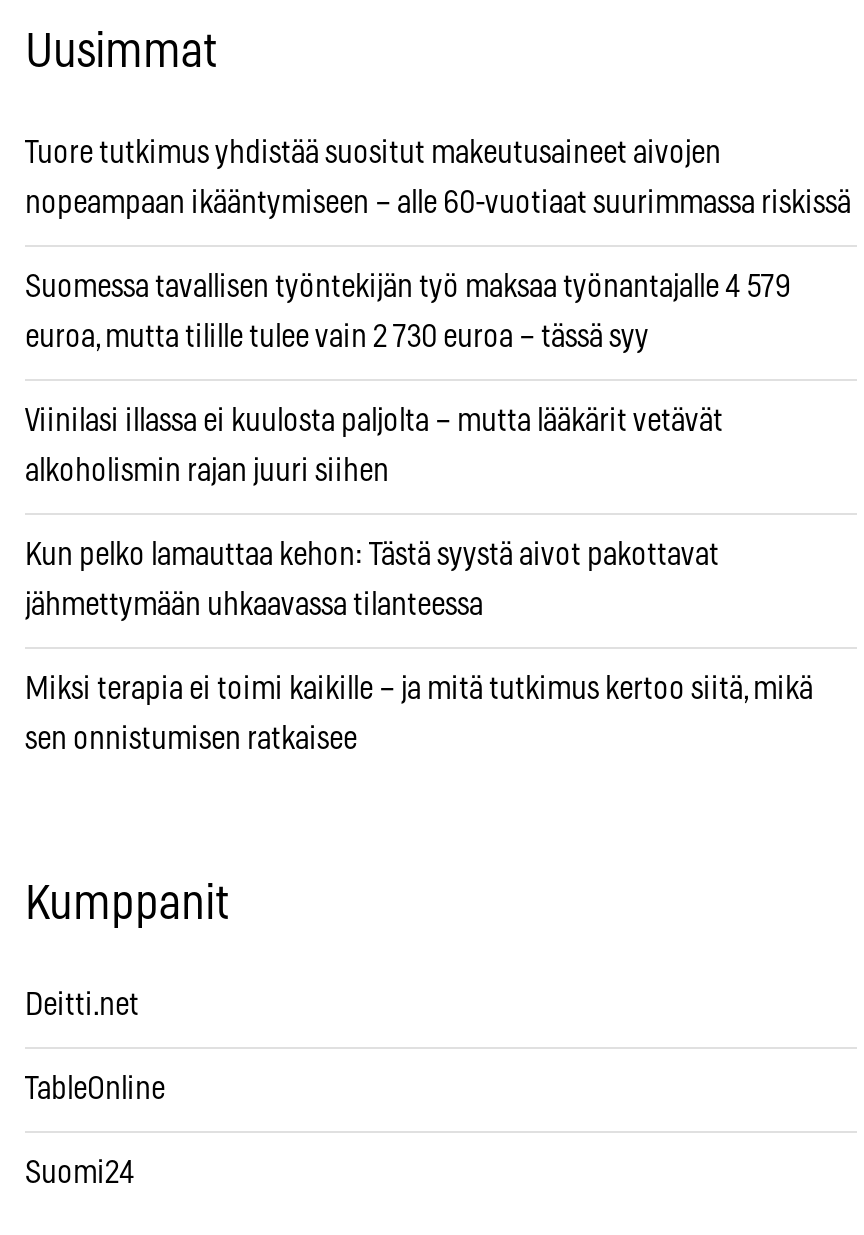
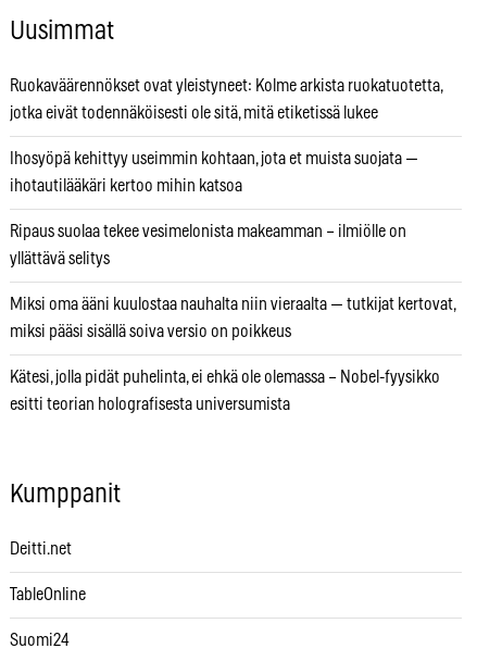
[25,138,721,170] Tuore tutkimus yhdistää suositut makeutusaineet aivojen -> [10,78,442,95] Ruokaväärennökset ovat yleistyneet: Kolme arkista ruokatuotetta,
[25,188,851,220] nopeampaan ikääntymiseen – alle 60-vuotiaat suurimmassa riskissä -> [10,105,378,122] jotka eivät todennäköisesti ole sitä, mitä etiketissä lukee
[25,272,791,304] Suomessa tavallisen työntekijän työ maksaa työnantajalle 4 579 -> [10,150,418,168] Ihosyöpä kehittyy useimmin kohtaan, jota et muista suojata —
[25,322,649,354] euroa, mutta tilille tulee vain 2 730 euroa – tässä syy -> [10,178,242,195] ihotautilääkäri kertoo mihin katsoa
[25,406,723,438] Viinilasi illassa ei kuulosta paljolta – mutta lääkärit vetävät -> [10,223,406,241] Ripaus suolaa tekee vesimelonista makeamman – ilmiölle on
[25,456,389,488] alkoholismin rajan juuri siihen -> [10,250,110,268] yllättävä selitys
[25,540,719,572] Kun pelko lamauttaa kehon: Tästä syystä aivot pakottavat -> [10,296,455,313] Miksi oma ääni kuulostaa nauhalta niin vieraalta — tutkijat kertovat,
[25,590,483,622] jähmettymään uhkaavassa tilanteessa -> [10,323,291,341] miksi pääsi sisällä soiva versio on poikkeus
[25,674,813,706] Miksi terapia ei toimi kaikille – ja mitä tutkimus kertoo siitä, mikä -> [10,369,440,386] Kätesi, jolla pidät puhelinta, ei ehkä ole olemassa – Nobel-fyysikko
[25,724,357,756] sen onnistumisen ratkaisee -> [10,396,290,413] esitti teorian holografisesta universumista

